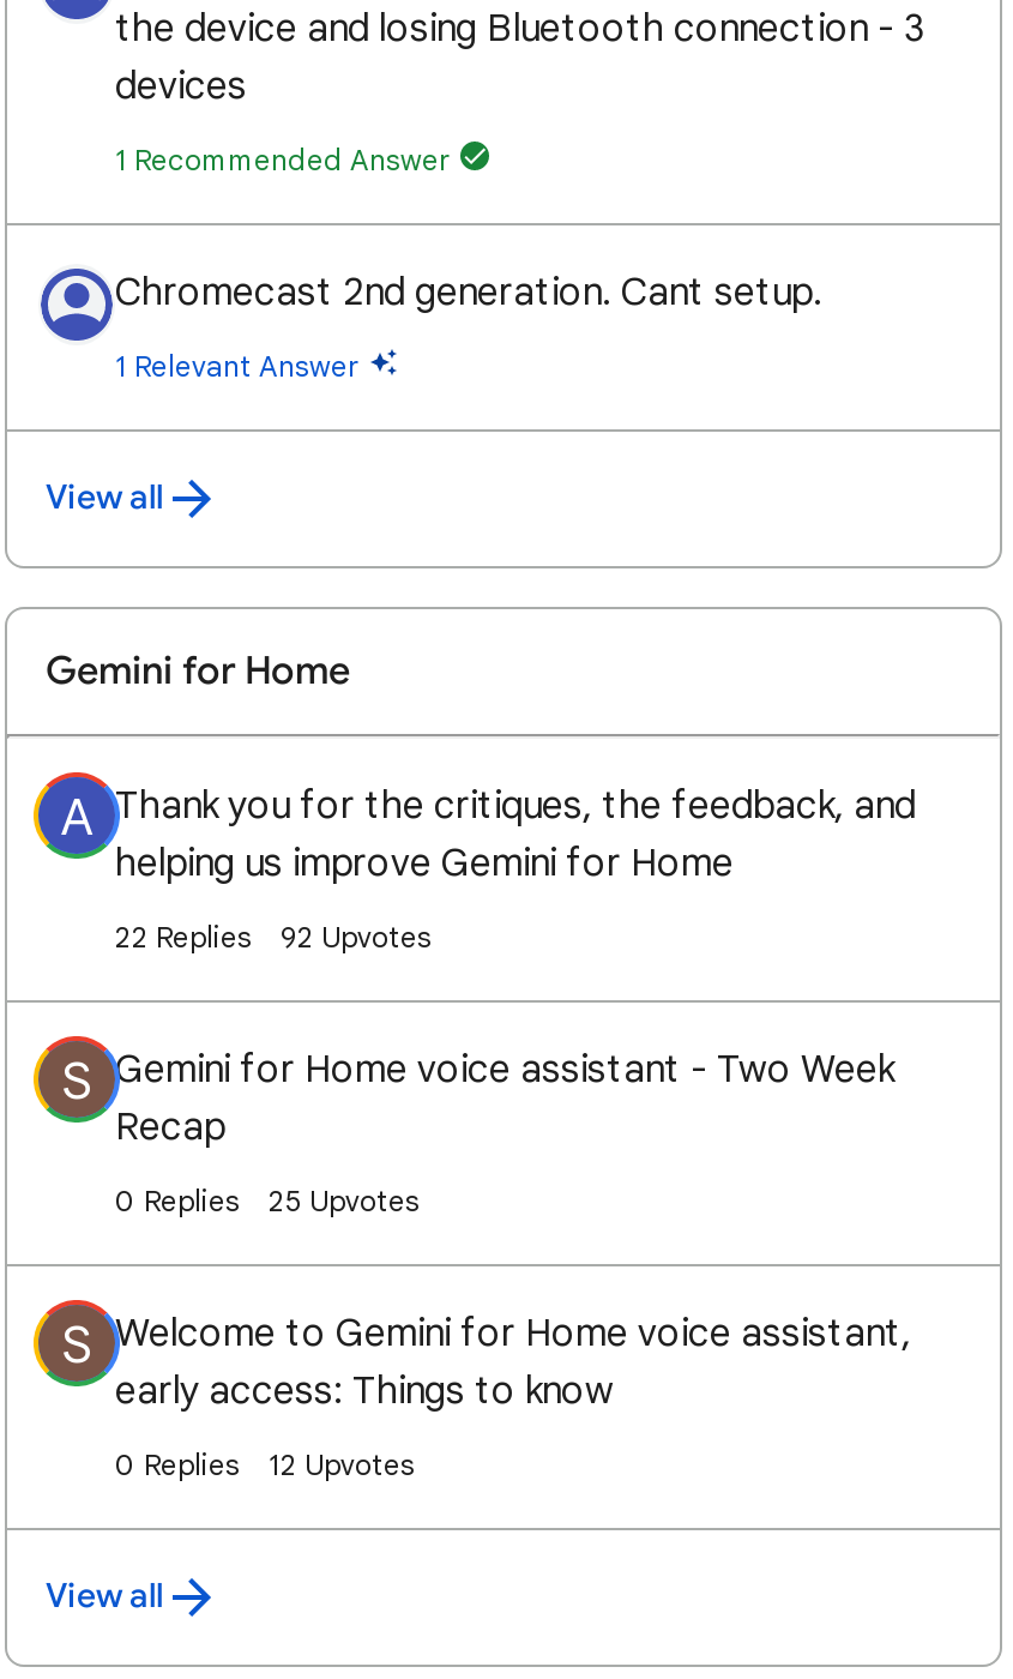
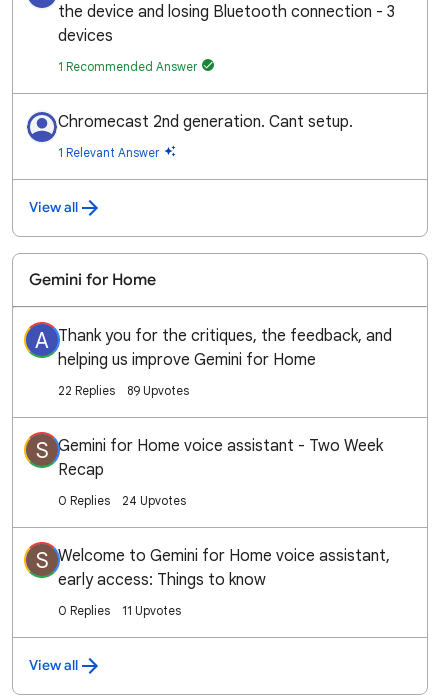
[115,919,432,955] 22 Replies 92 Upvotes -> [58,383,189,398] 22 Replies 89 Upvotes
[269,1182,420,1218] 25 Upvotes -> [122,493,186,508] 24 Upvotes
[269,1446,415,1482] 12 Upvotes -> [122,603,181,618] 11 Upvotes

